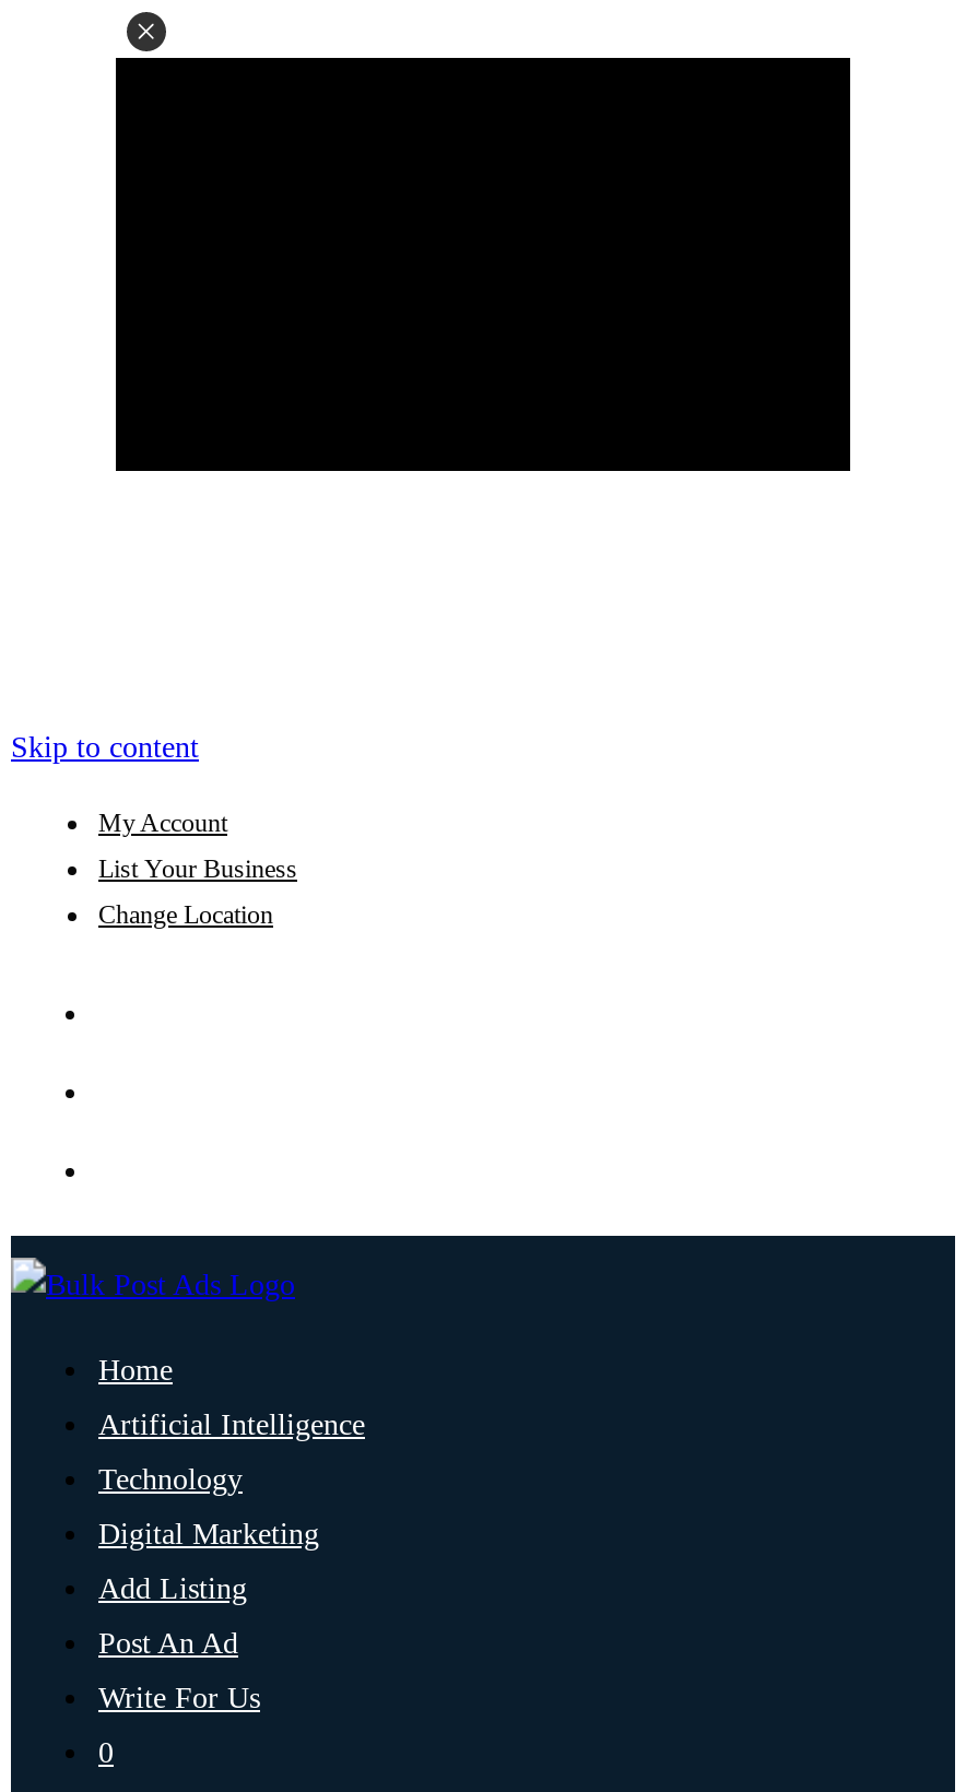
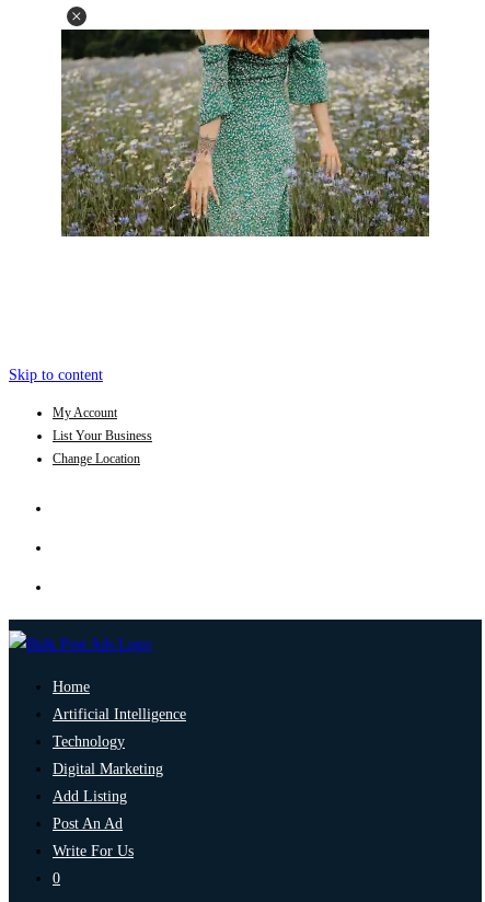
none -> [60,28,430,238] [image]

